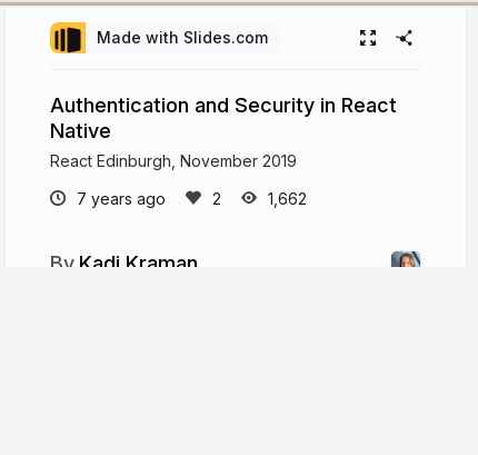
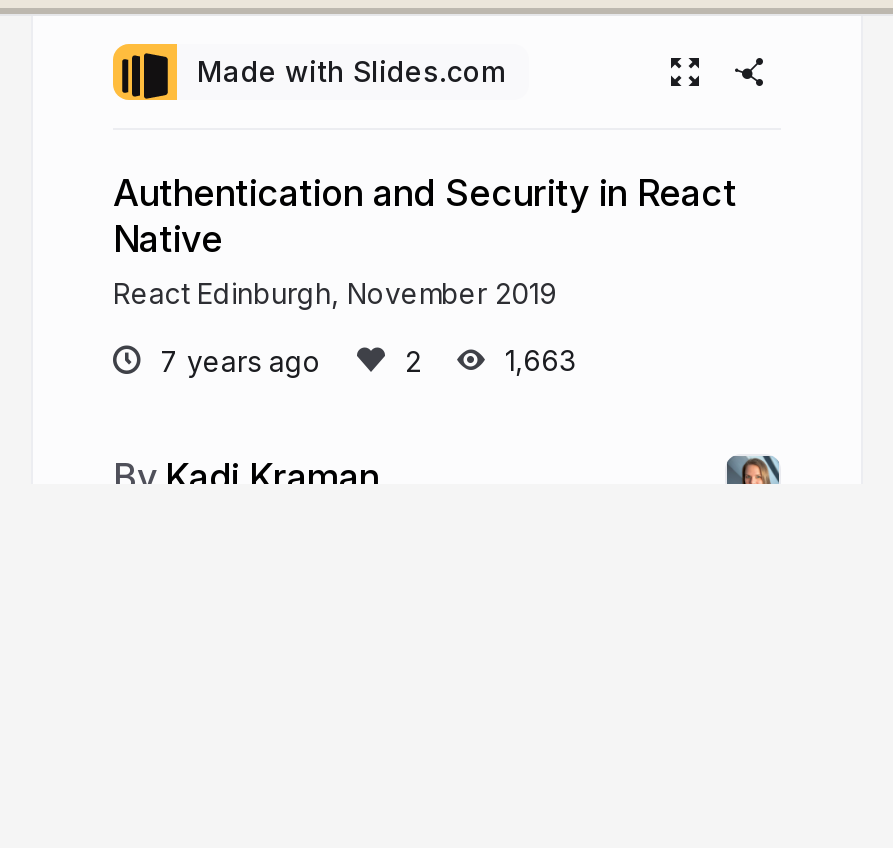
[268,189,307,208] 1,662 -> [505,343,575,377] 1,663

